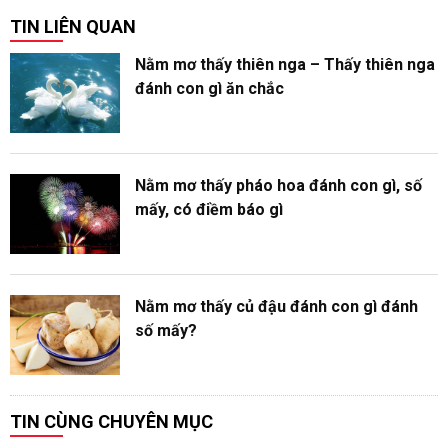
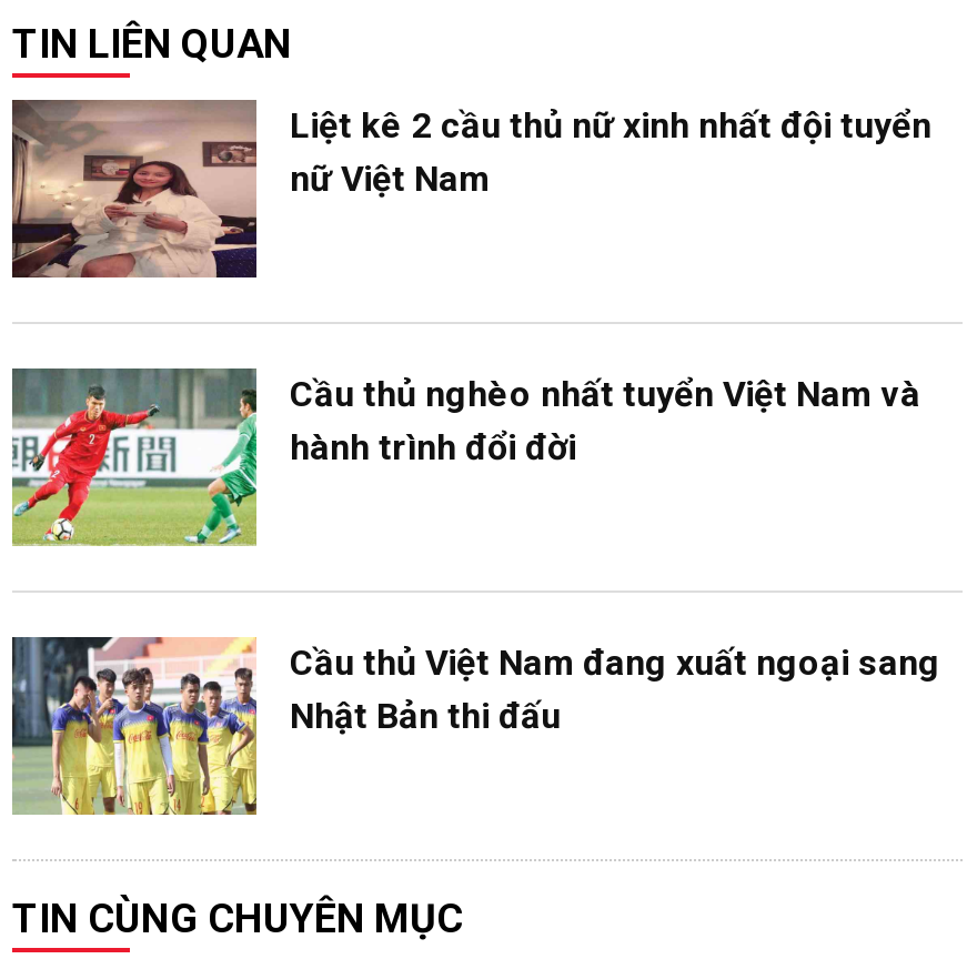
[9,52,435,134] [image] | Nằm mơ thấy thiên nga – Thấy thiên nga | đánh con gì ăn chắc -> [10,97,931,281] [image] | Liệt kê 2 cầu thủ nữ xinh nhất đội tuyển | nữ Việt Nam
[9,174,422,255] [image] | Nằm mơ thấy pháo hoa đánh con gì, số | mấy, có điềm báo gì -> [10,370,920,547] [image] | Cầu thủ nghèo nhất tuyển Việt Nam và | hành trình đổi đời
[9,294,418,375] [image] | Nằm mơ thấy củ đậu đánh con gì đánh | số mấy? -> [10,634,940,816] [image] | Cầu thủ Việt Nam đang xuất ngoại sang | Nhật Bản thi đấu

